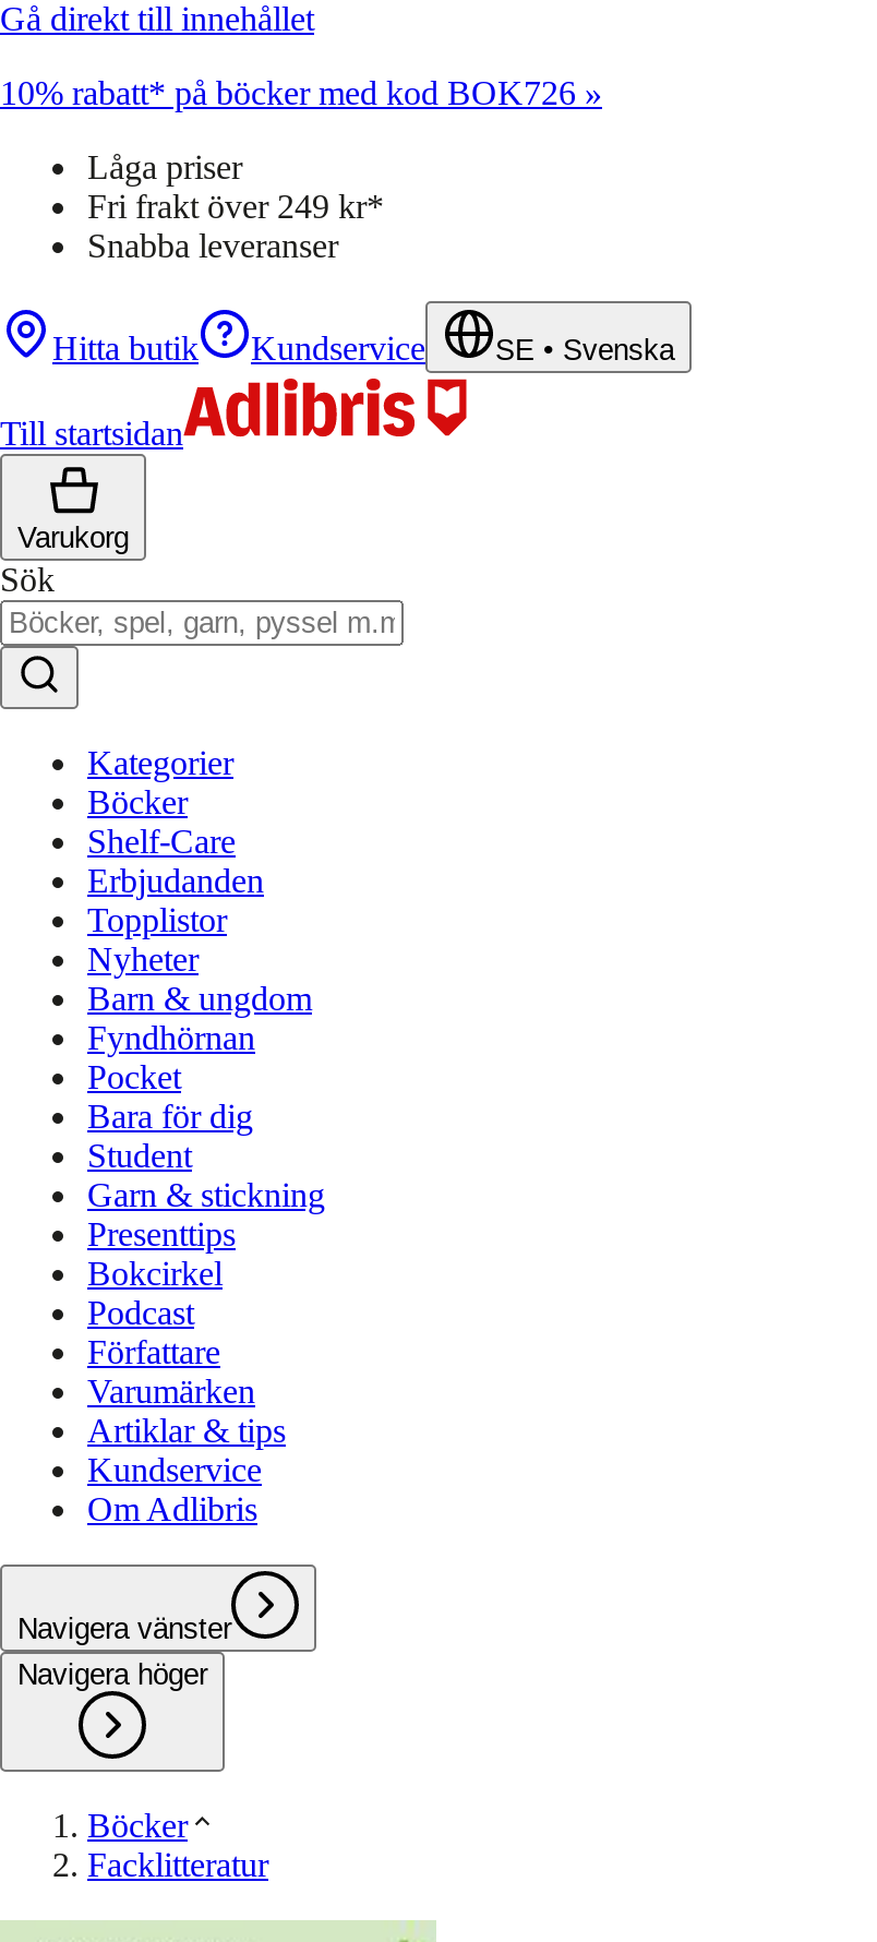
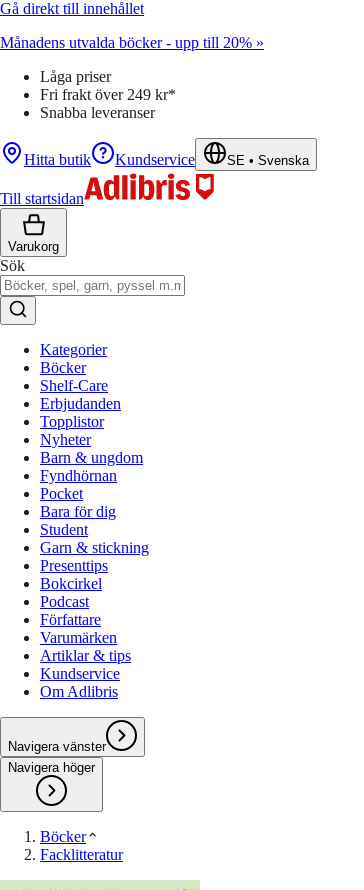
[0,74,602,111] 10% rabatt* på böcker med kod BOK726 » -> [0,34,264,51] Månadens utvalda böcker - upp till 20% »

